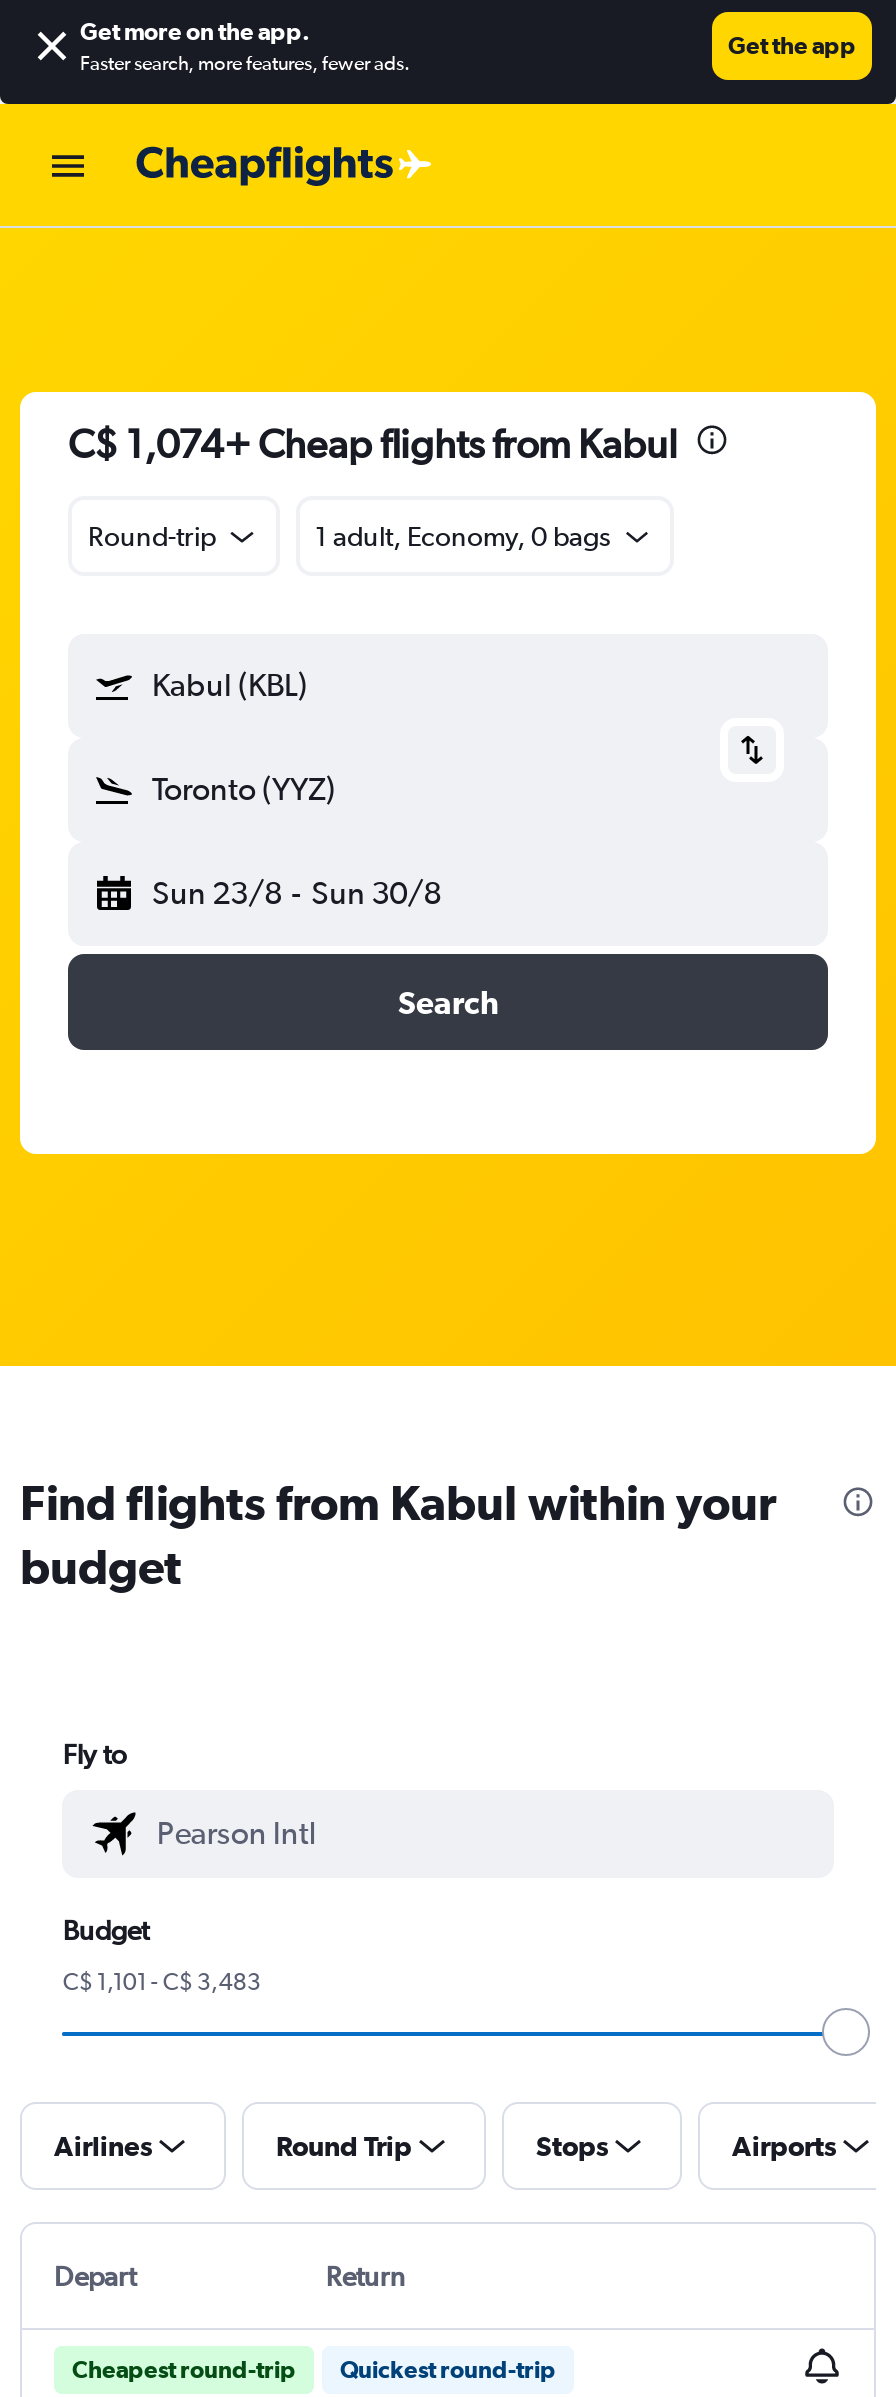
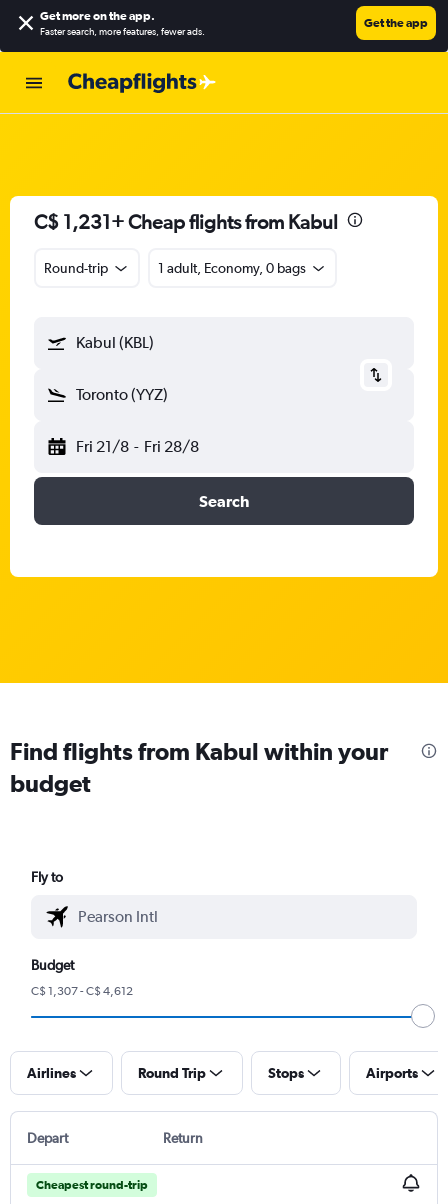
[68,420,678,466] C$ 1,074+ Cheap flights from Kabul -> [34,210,338,233] C$ 1,231+ Cheap flights from Kabul
[152,874,441,912] Sun 23/8 - Sun 30/8 -> [76,437,199,456] Fri 21/8 - Fri 28/8
[63,1968,261,1996] C$ 1,101 - C$ 3,483 -> [31,984,133,998] C$ 1,307 - C$ 4,612
[340,2356,556,2384] Quickest round-trip -> none

